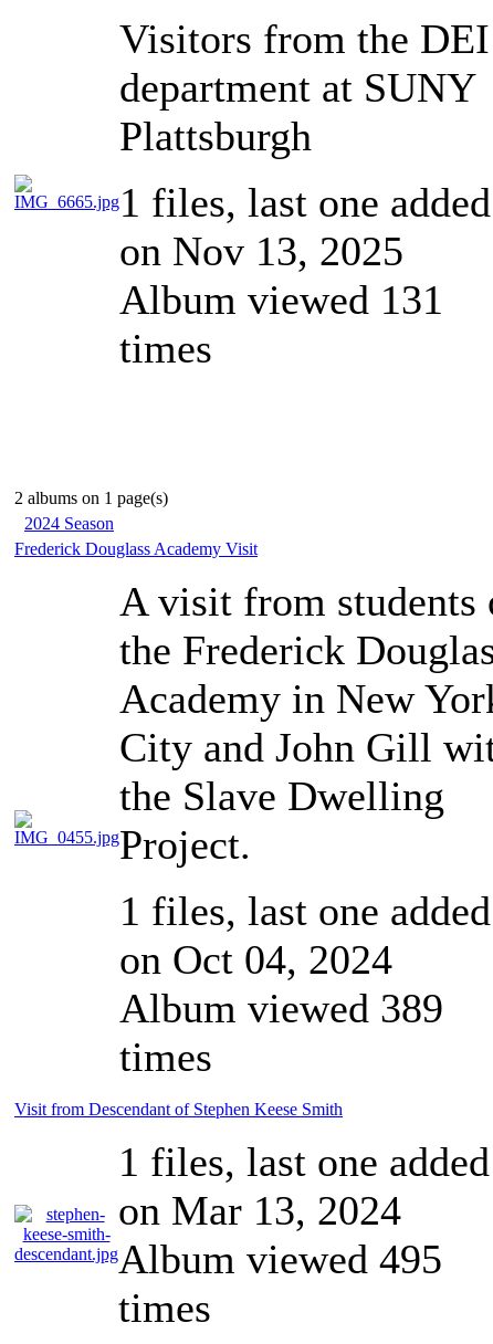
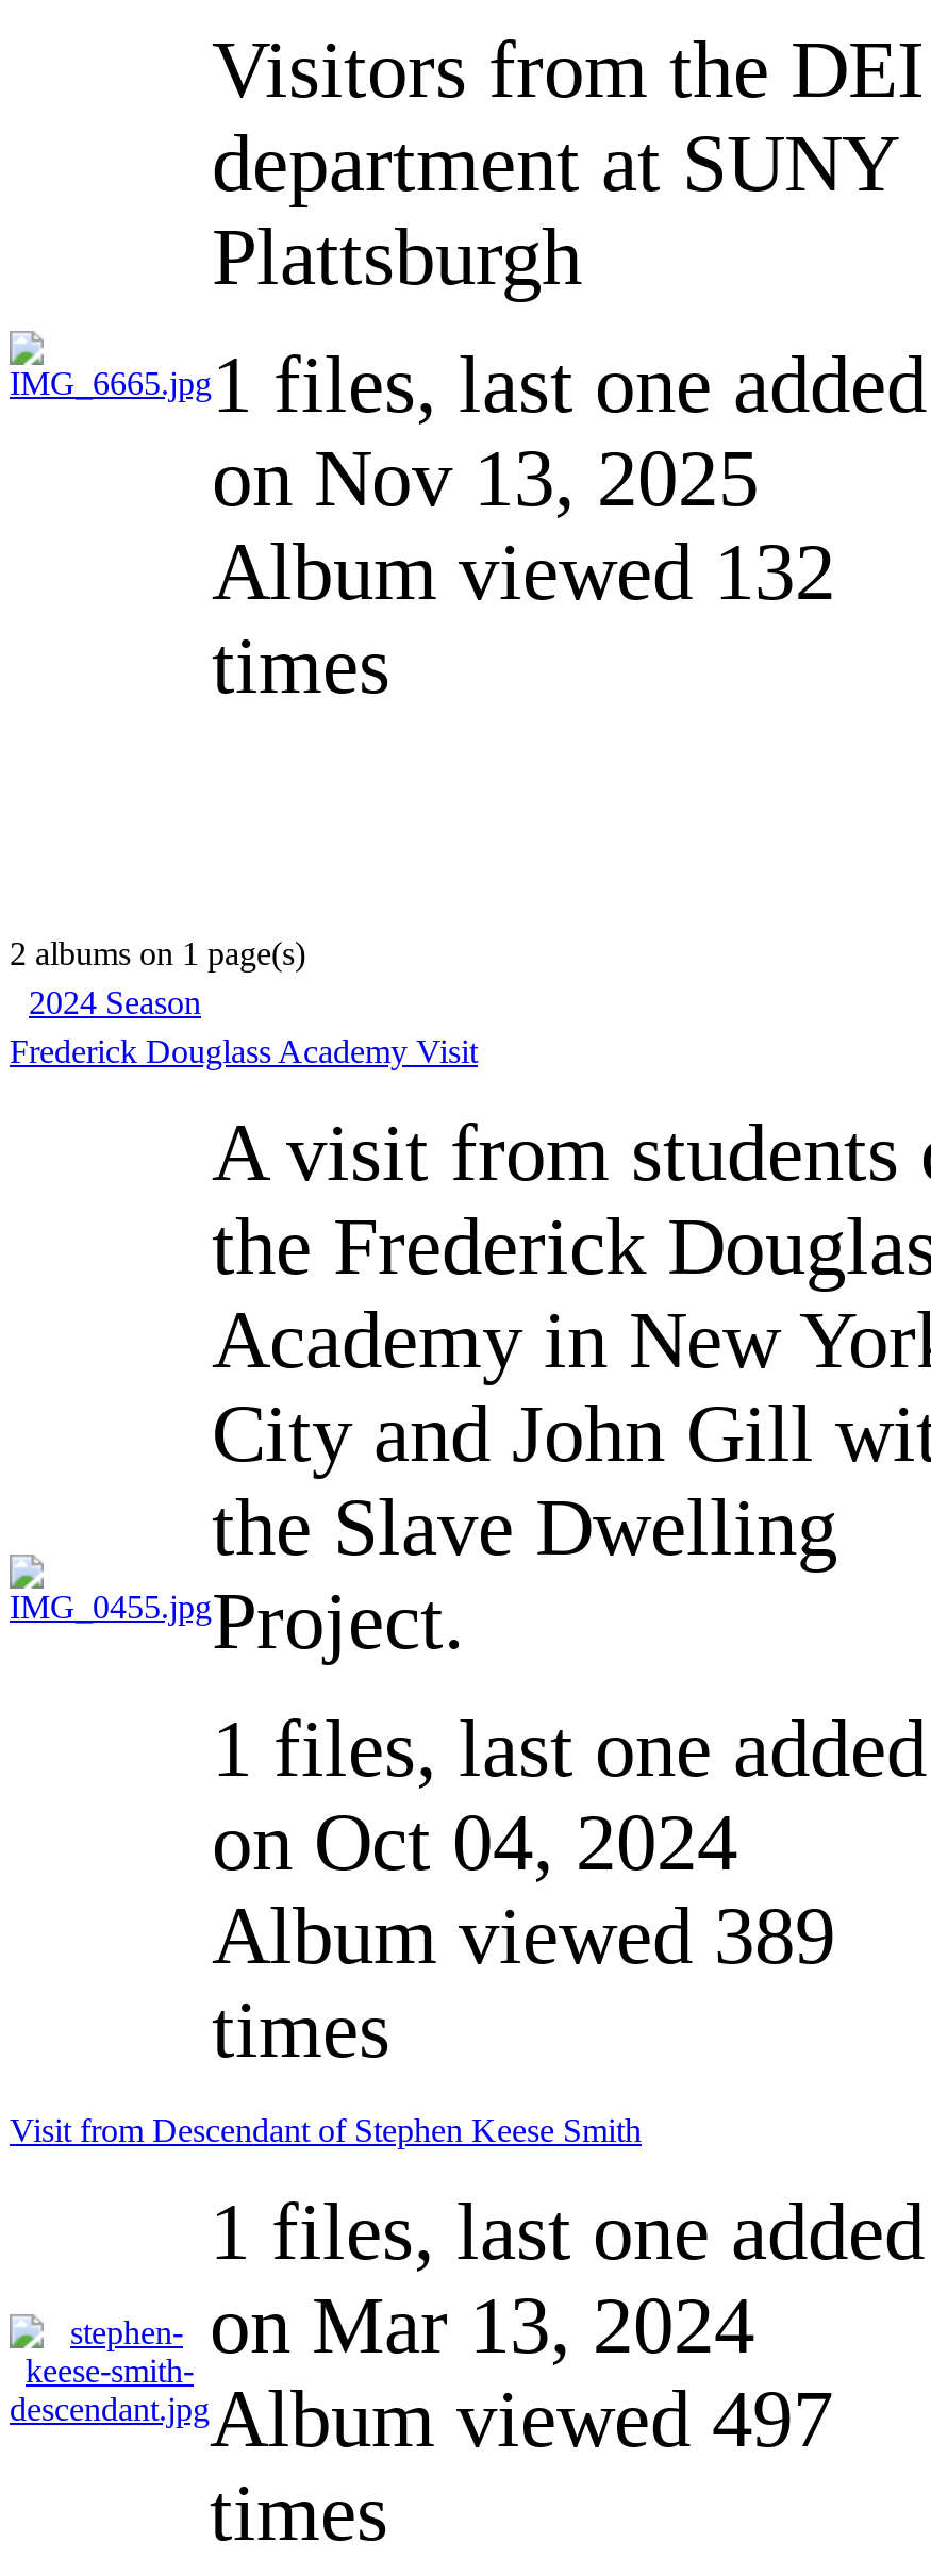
[119,276,443,323] Album viewed 131 -> [212,526,835,616] Album viewed 132
[118,1236,442,1282] Album viewed 495 -> [210,2374,833,2463] Album viewed 497

